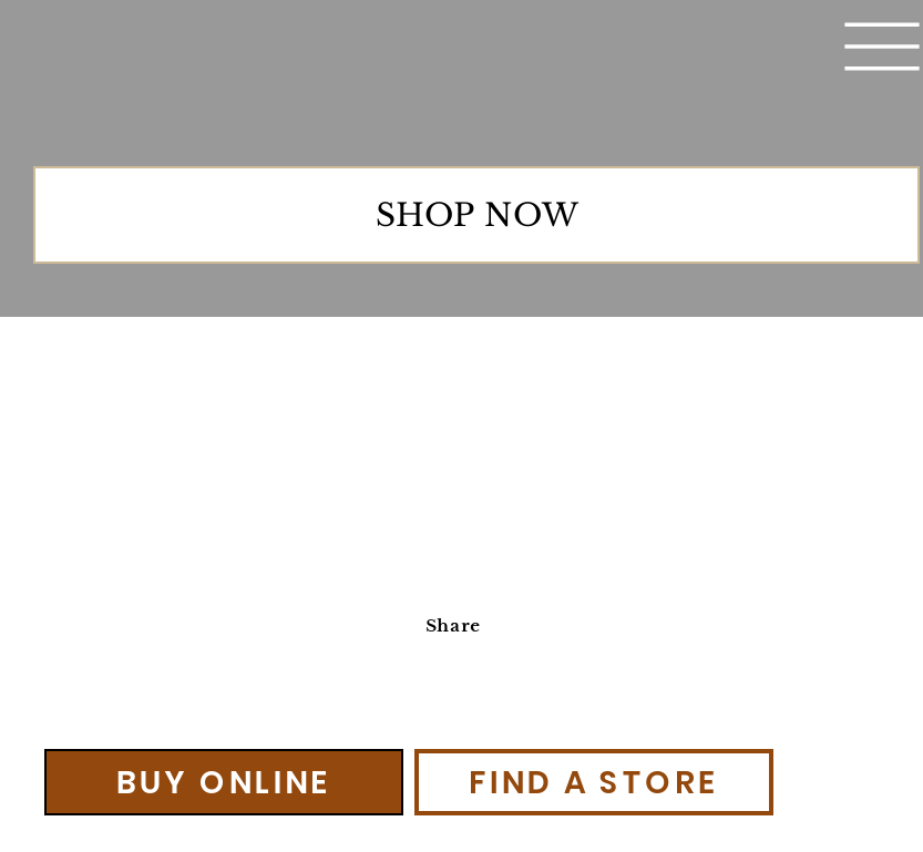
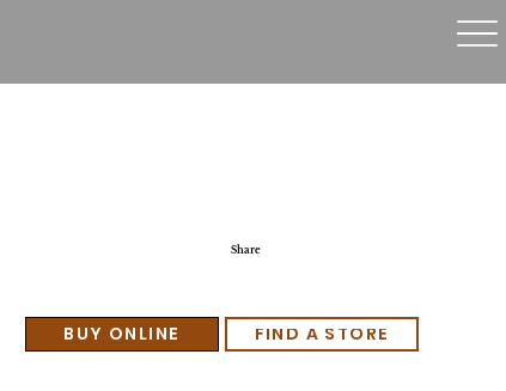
[376,195,577,234] SHOP NOW -> none

